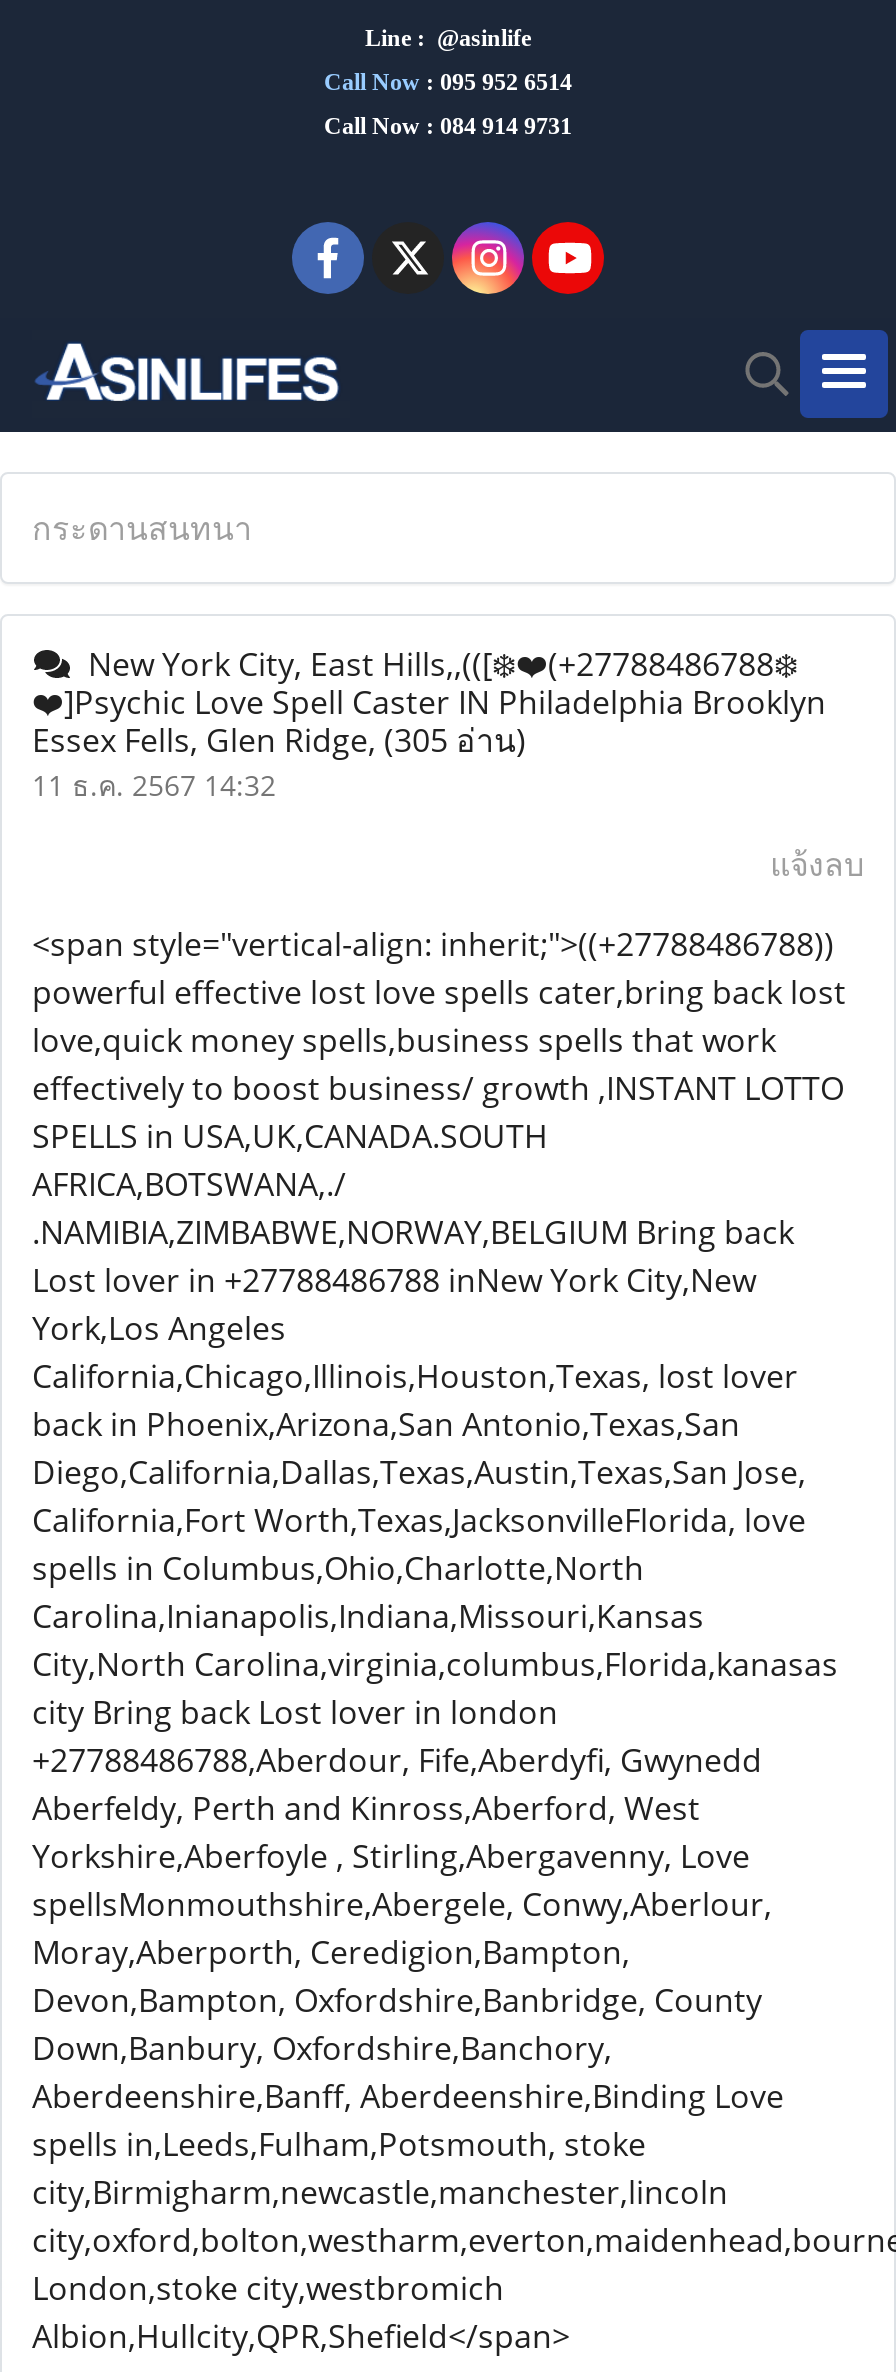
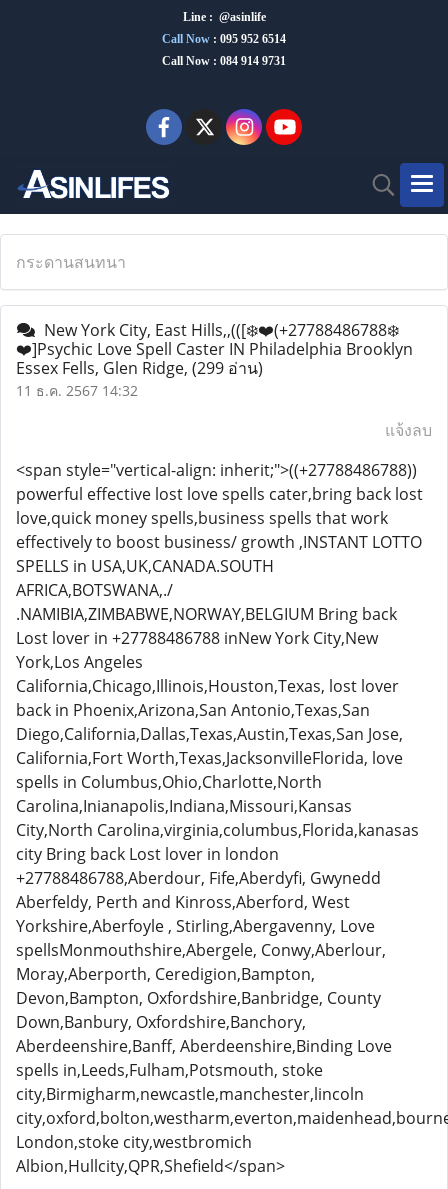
[32,718,526,762] Essex Fells, Glen Ridge, (305 อ่าน) -> [16,357,263,379] Essex Fells, Glen Ridge, (299 อ่าน)

